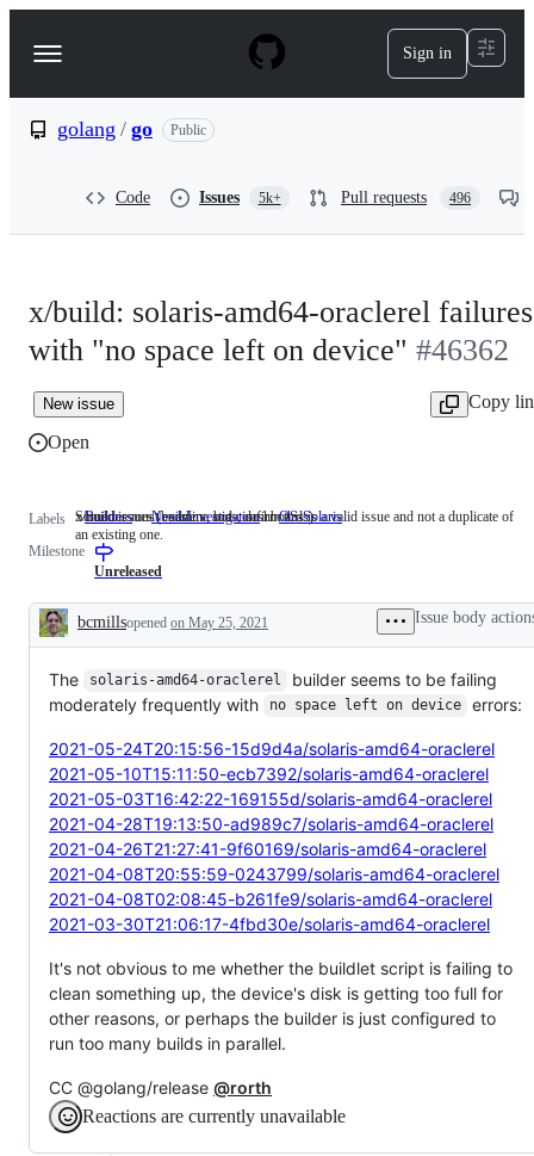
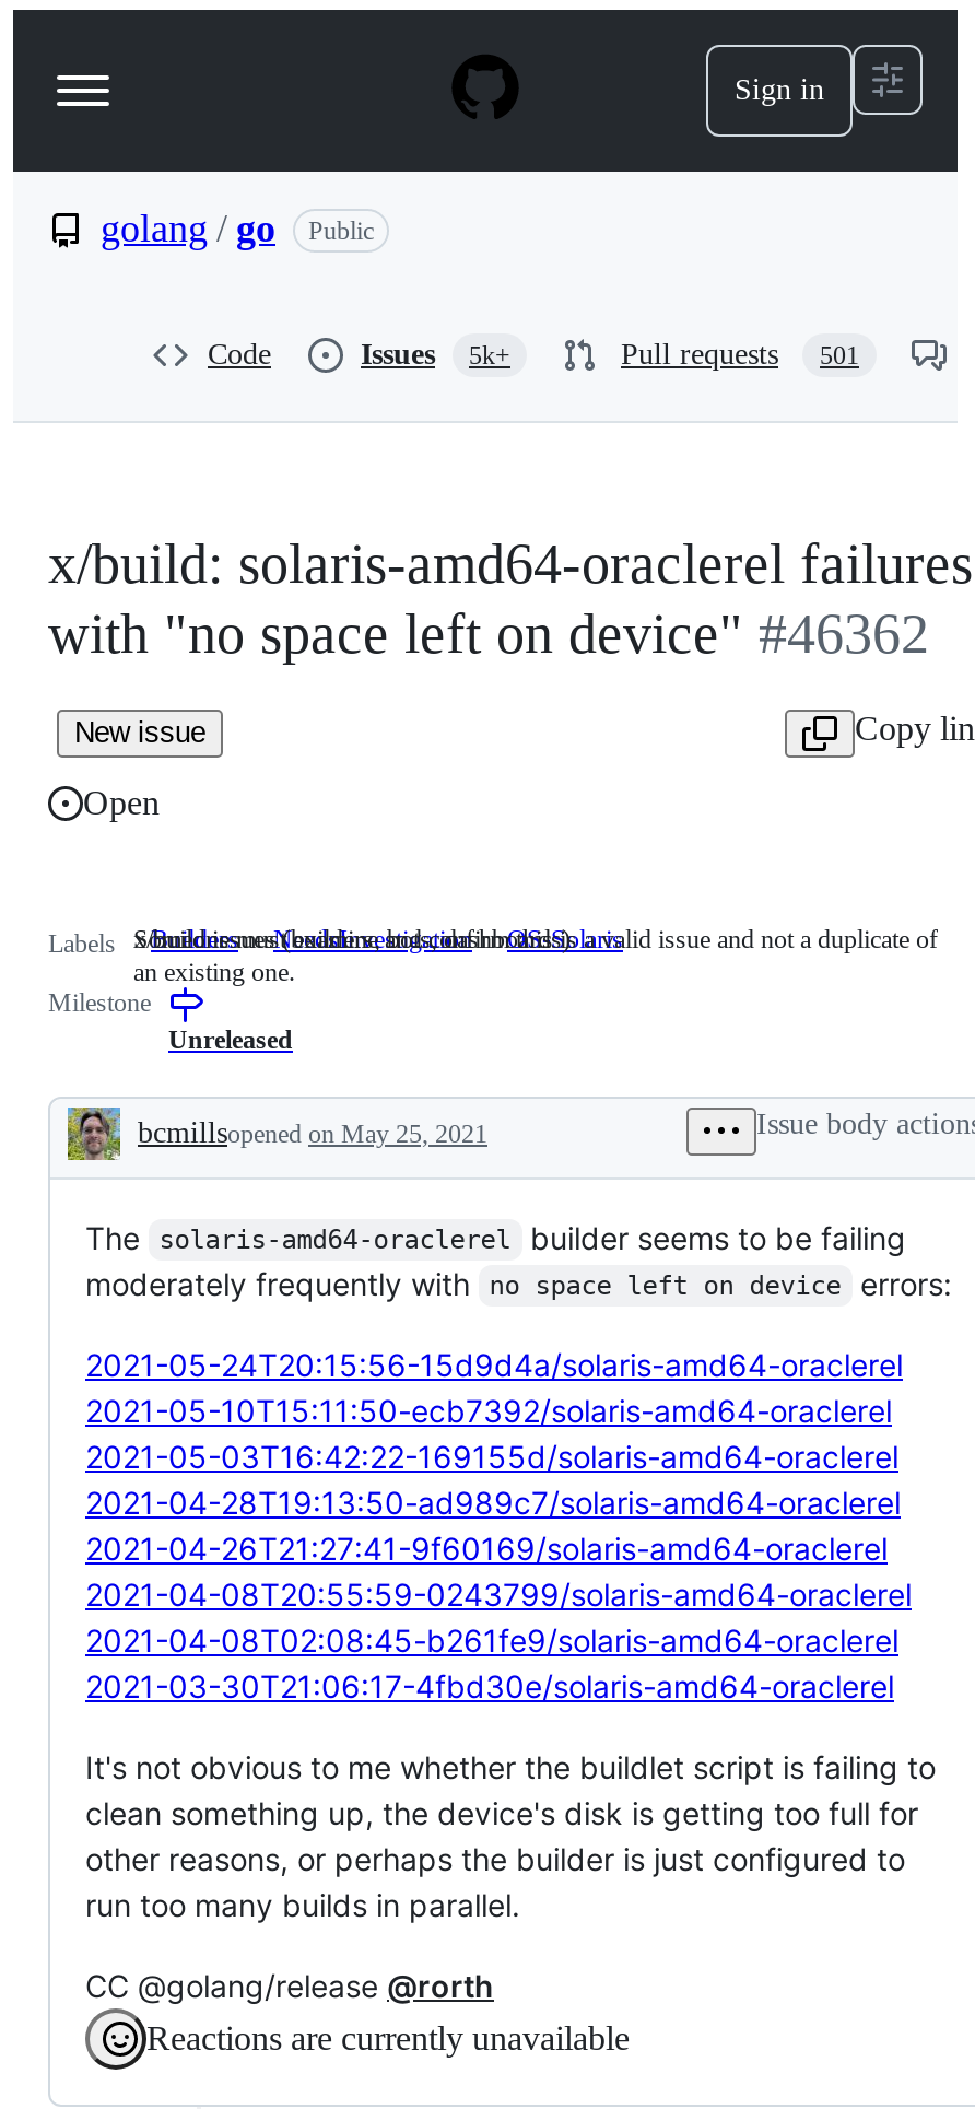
[341,188,471,206] Pull requests 496 -> [621,338,859,371] Pull requests 501

